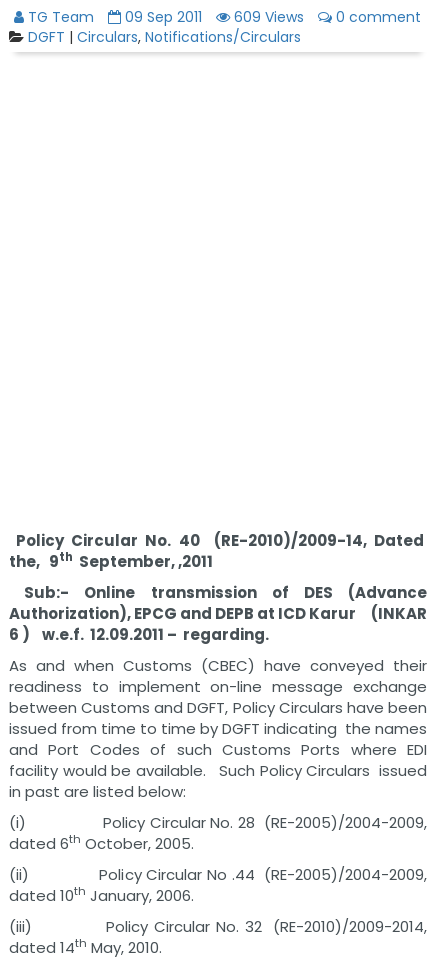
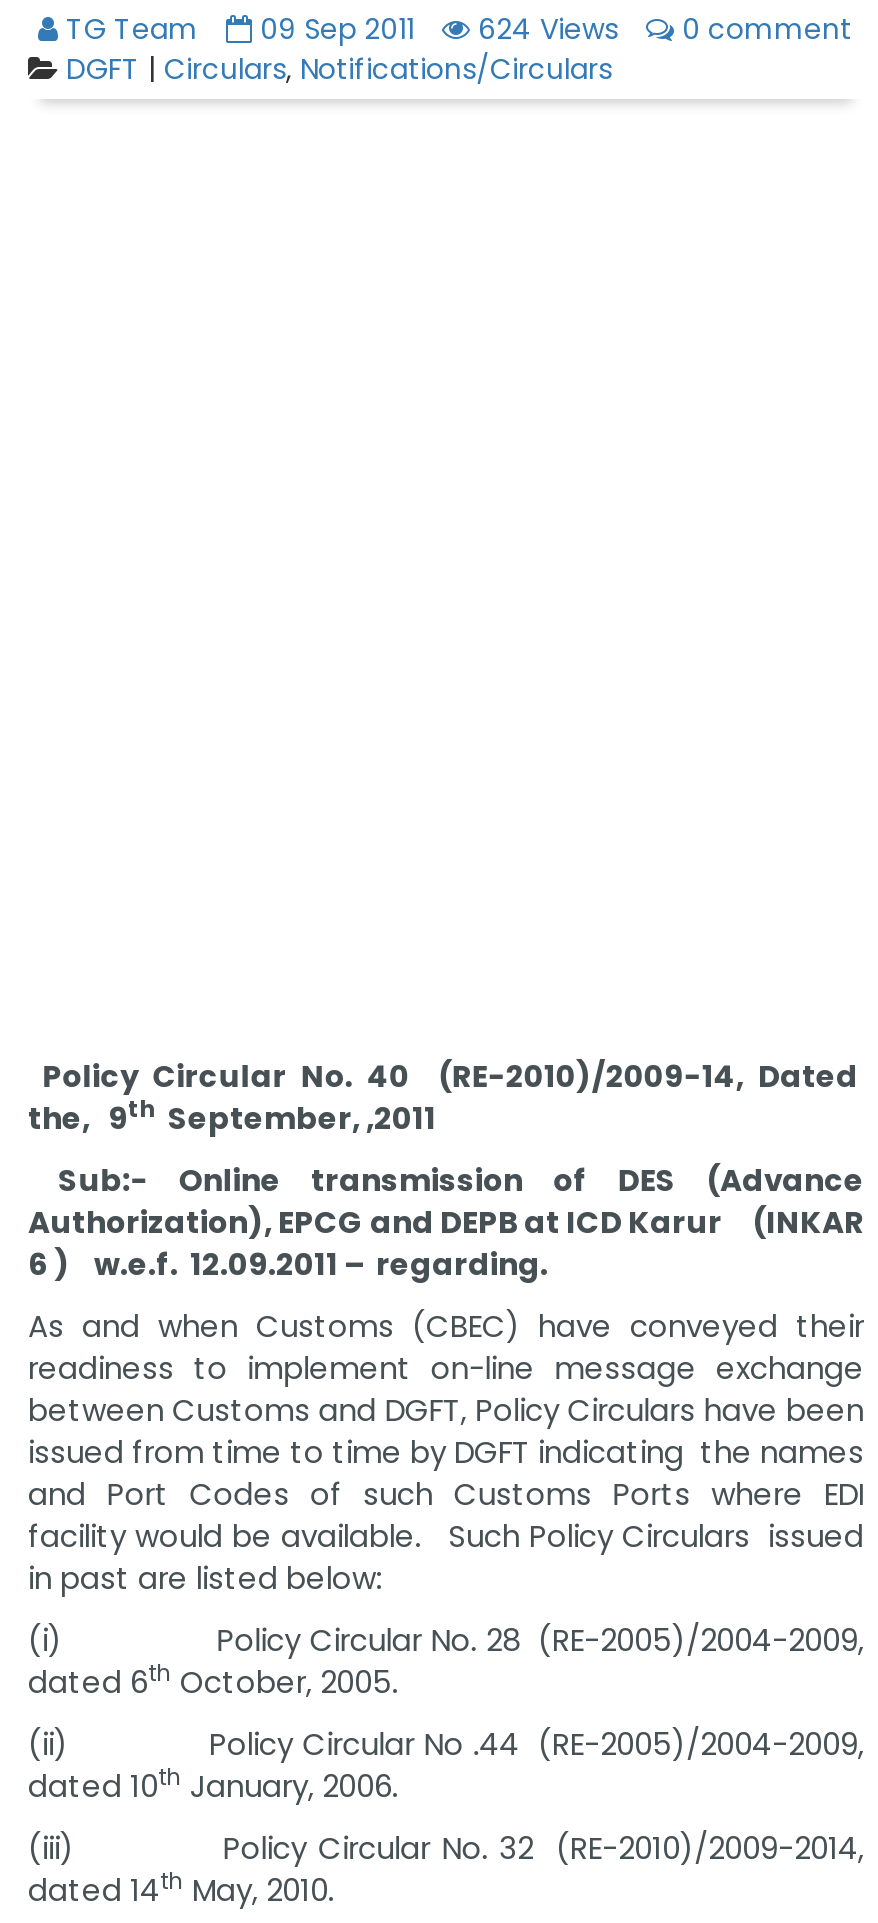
[24,7,421,27] TG Team 09 Sep 2011 609 Views 0 comment -> [58,9,852,49] TG Team 09 Sep 2011 624 Views 0 comment

